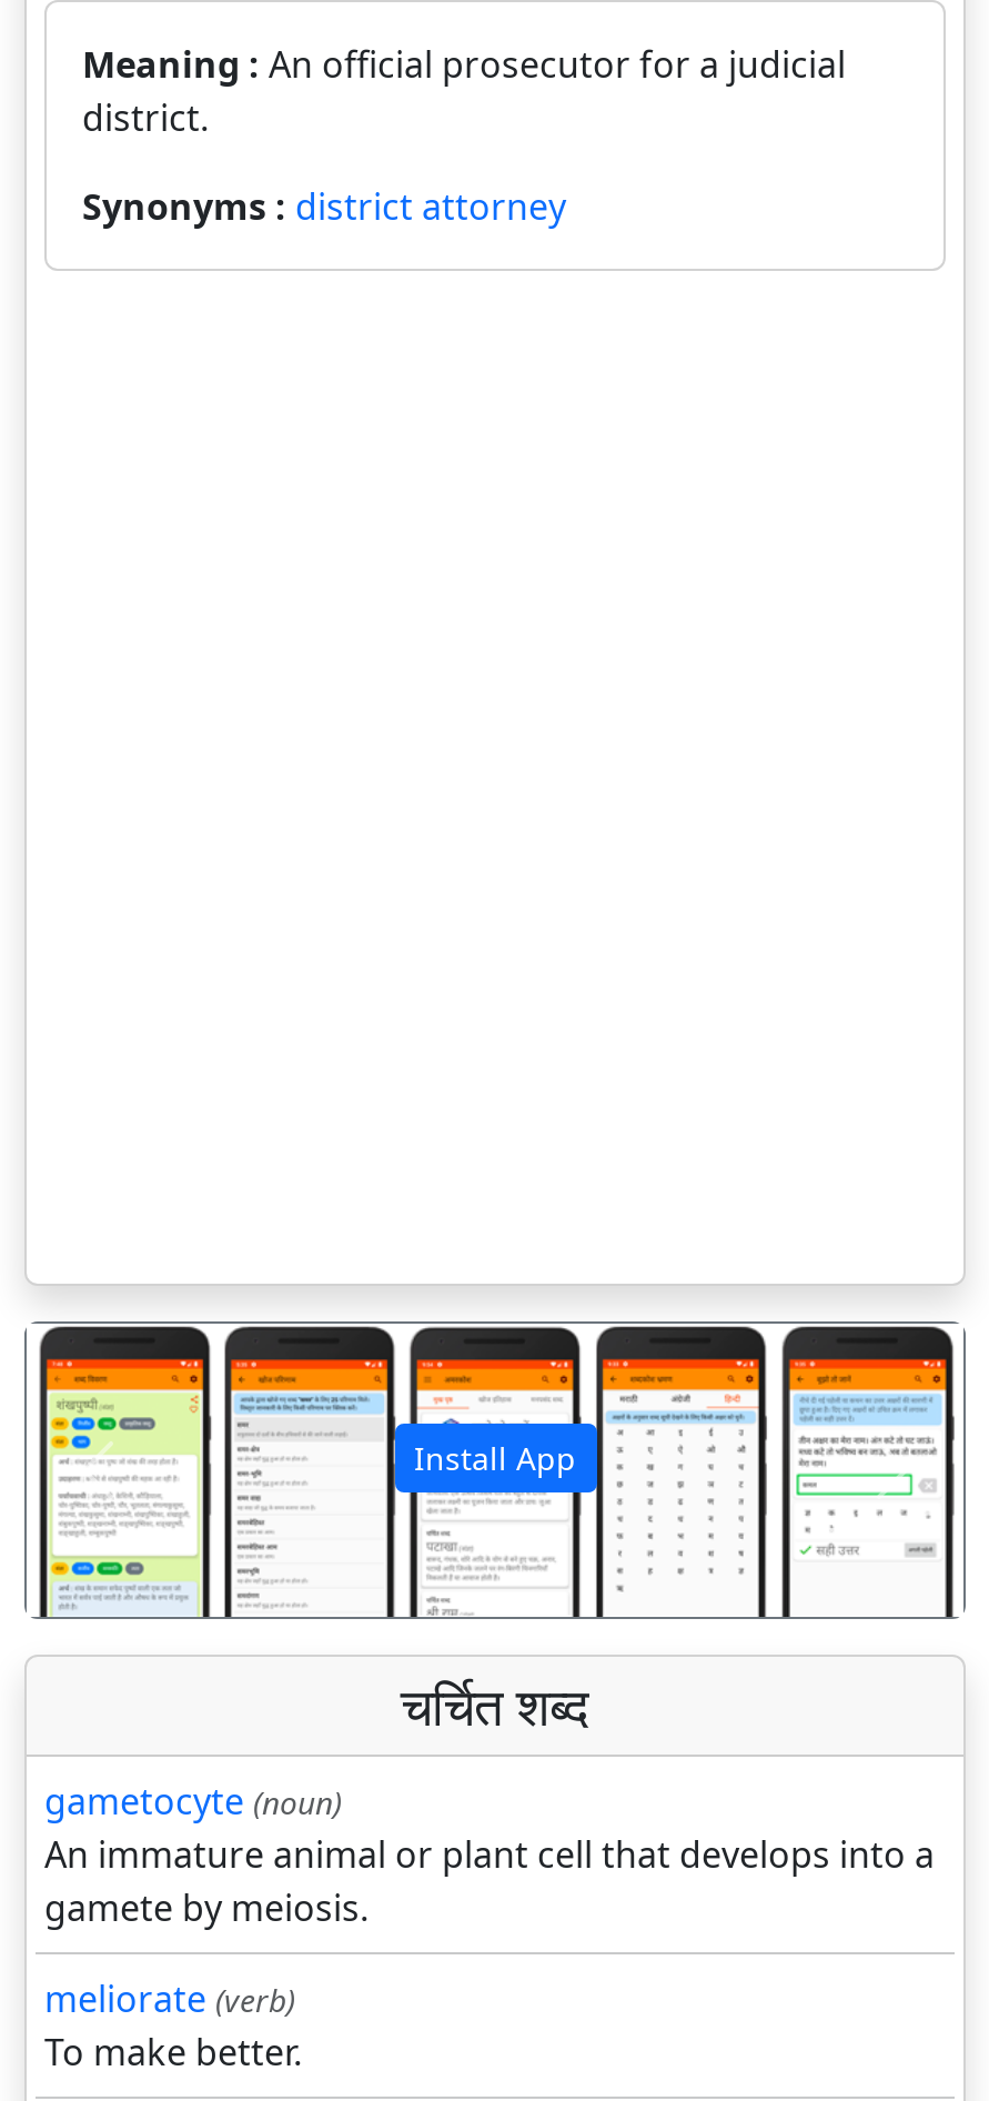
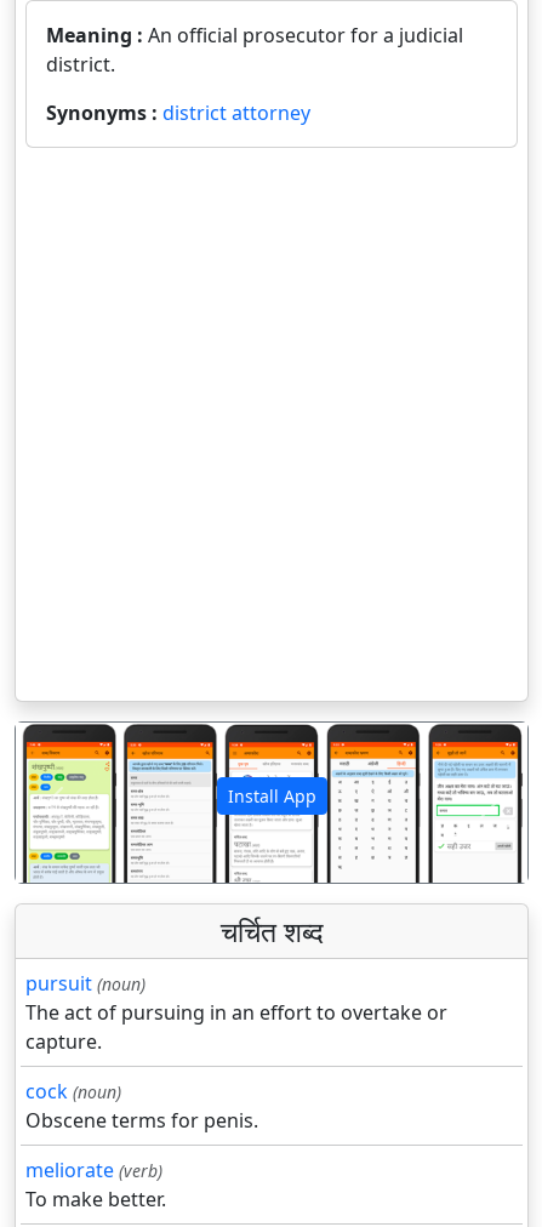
[44,1777,935,1933] gametocyte (noun) | An immature animal or plant cell that develops into a | gamete by meiosis. -> [25,970,447,1134] pursuit (noun) | The act of pursuing in an effort to overtake or | capture. | cock (noun) | Obscene terms for penis.

